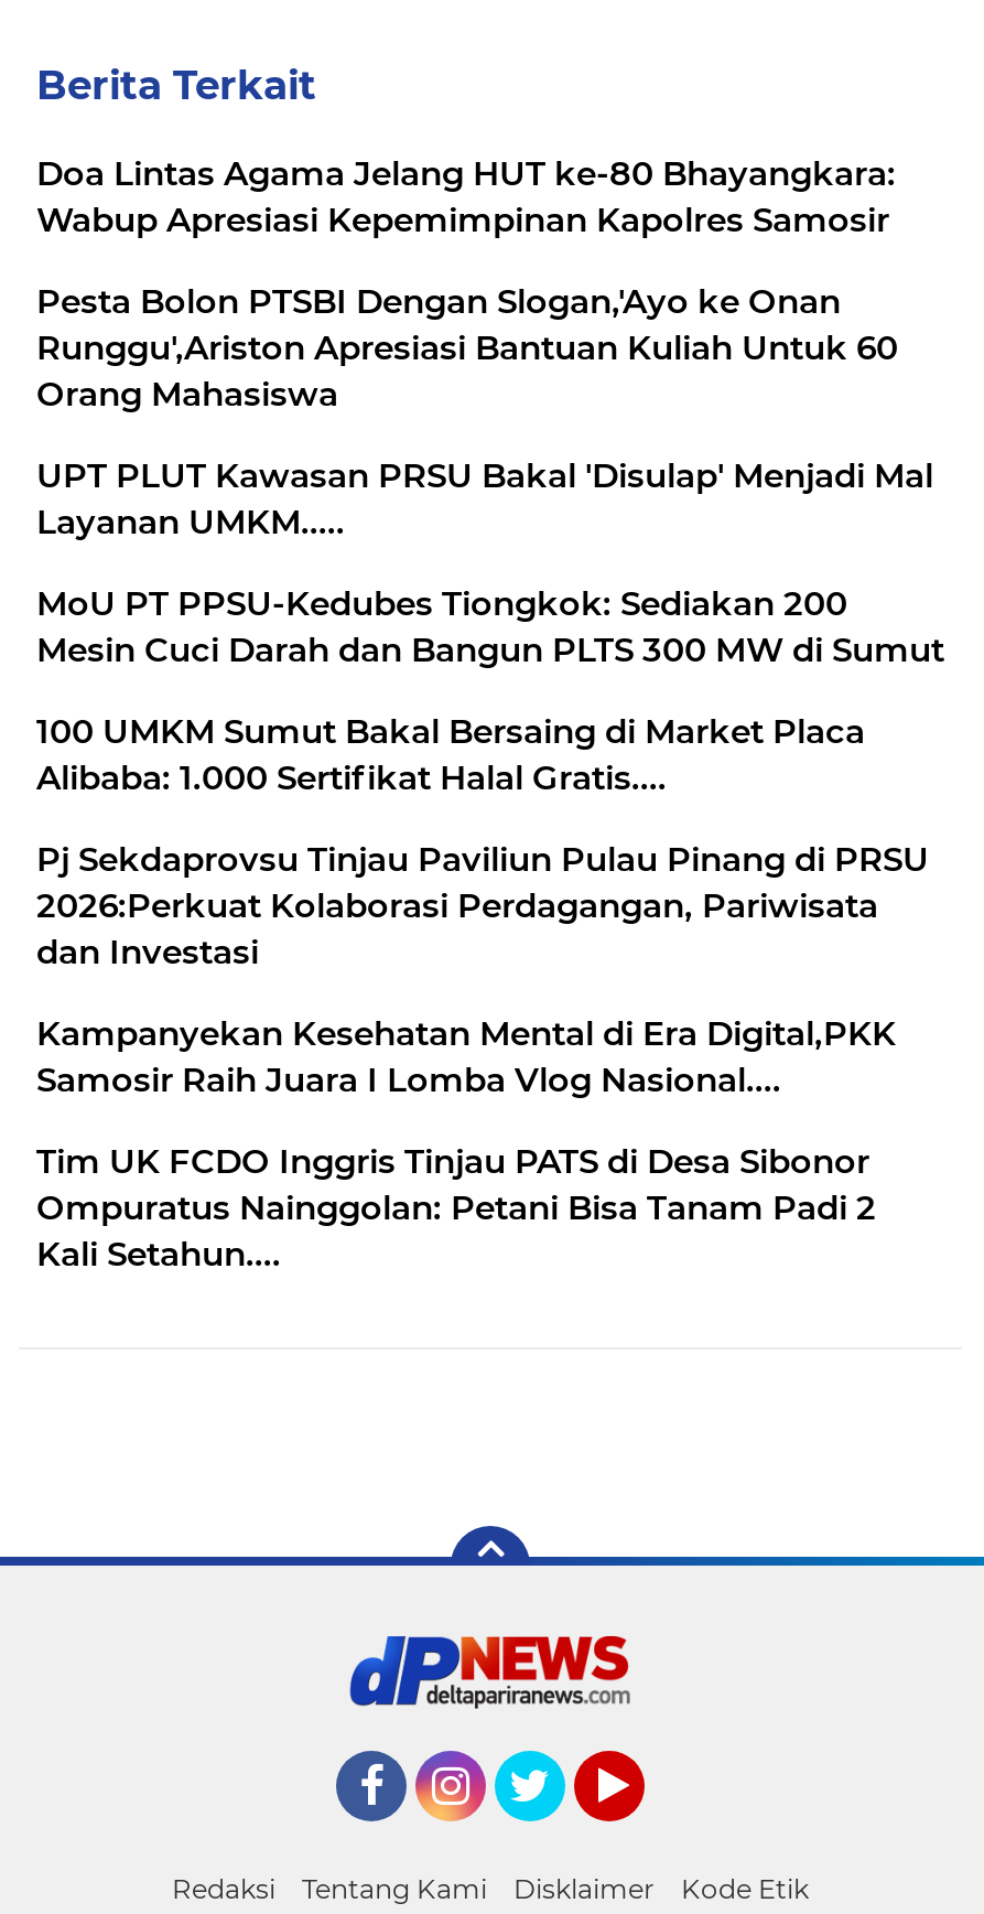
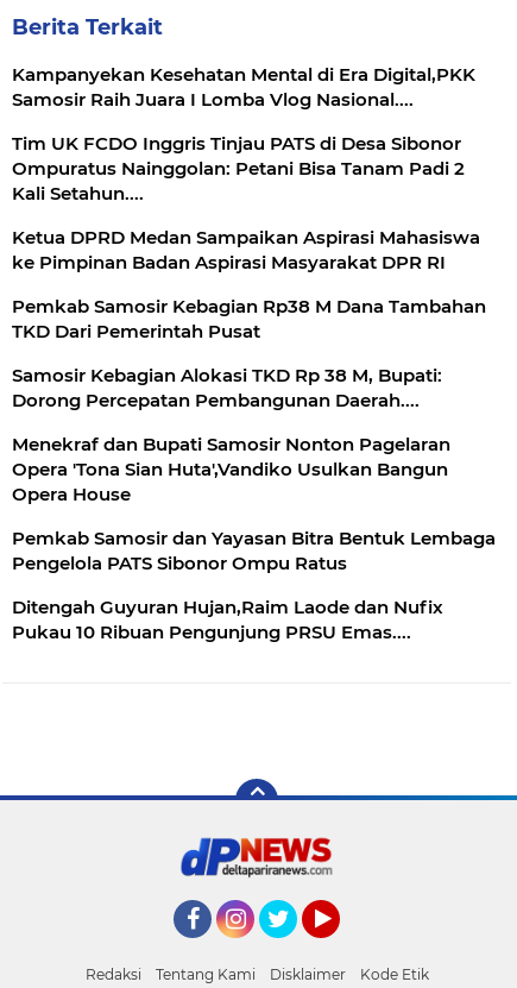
[36,152,944,972] Doa Lintas Agama Jelang HUT ke-80 Bhayangkara: | Wabup Apresiasi Kepemimpinan Kapolres Samosir | Pesta Bolon PTSBI Dengan Slogan,'Ayo ke Onan | Runggu',Ariston Apresiasi Bantuan Kuliah Untuk 60 | Orang Mahasiswa | UPT PLUT Kawasan PRSU Bakal 'Disulap' Menjadi Mal | Layanan UMKM..... | MoU PT PPSU-Kedubes Tiongkok: Sediakan 200 | Mesin Cuci Darah dan Bangun PLTS 300 MW di Sumut | 100 UMKM Sumut Bakal Bersaing di Market Placa | Alibaba: 1.000 Sertifikat Halal Gratis.... | Pj Sekdaprovsu Tinjau Paviliun Pulau Pinang di PRSU | 2026:Perkuat Kolaborasi Perdagangan, Pariwisata | dan Investasi -> none
moved [36,1012,896,1275] -> [12,63,475,204]: Kampanyekan Kesehatan Mental di Era Digital,PKK | Samosir Raih Juara I Lomba Vlog Nasional.... | Tim UK FCDO Inggris Tinjau PATS di Desa Sibonor | Ompuratus Nainggolan: Petani Bisa Tanam Padi 2 | Kali Setahun....
none -> [12,226,496,643] Ketua DPRD Medan Sampaikan Aspirasi Mahasiswa | ke Pimpinan Badan Aspirasi Masyarakat DPR RI | Pemkab Samosir Kebagian Rp38 M Dana Tambahan | TKD Dari Pemerintah Pusat | Samosir Kebagian Alokasi TKD Rp 38 M, Bupati: | Dorong Percepatan Pembangunan Daerah.... | Menekraf dan Bupati Samosir Nonton Pagelaran | Opera 'Tona Sian Huta',Vandiko Usulkan Bangun | Opera House | Pemkab Samosir dan Yayasan Bitra Bentuk Lembaga | Pengelola PATS Sibonor Ompu Ratus | Ditengah Guyuran Hujan,Raim Laode dan Nufix | Pukau 10 Ribuan Pengunjung PRSU Emas....

